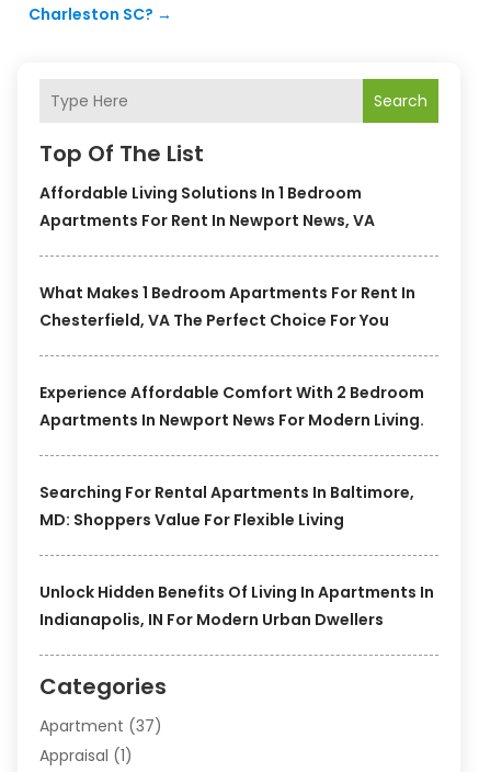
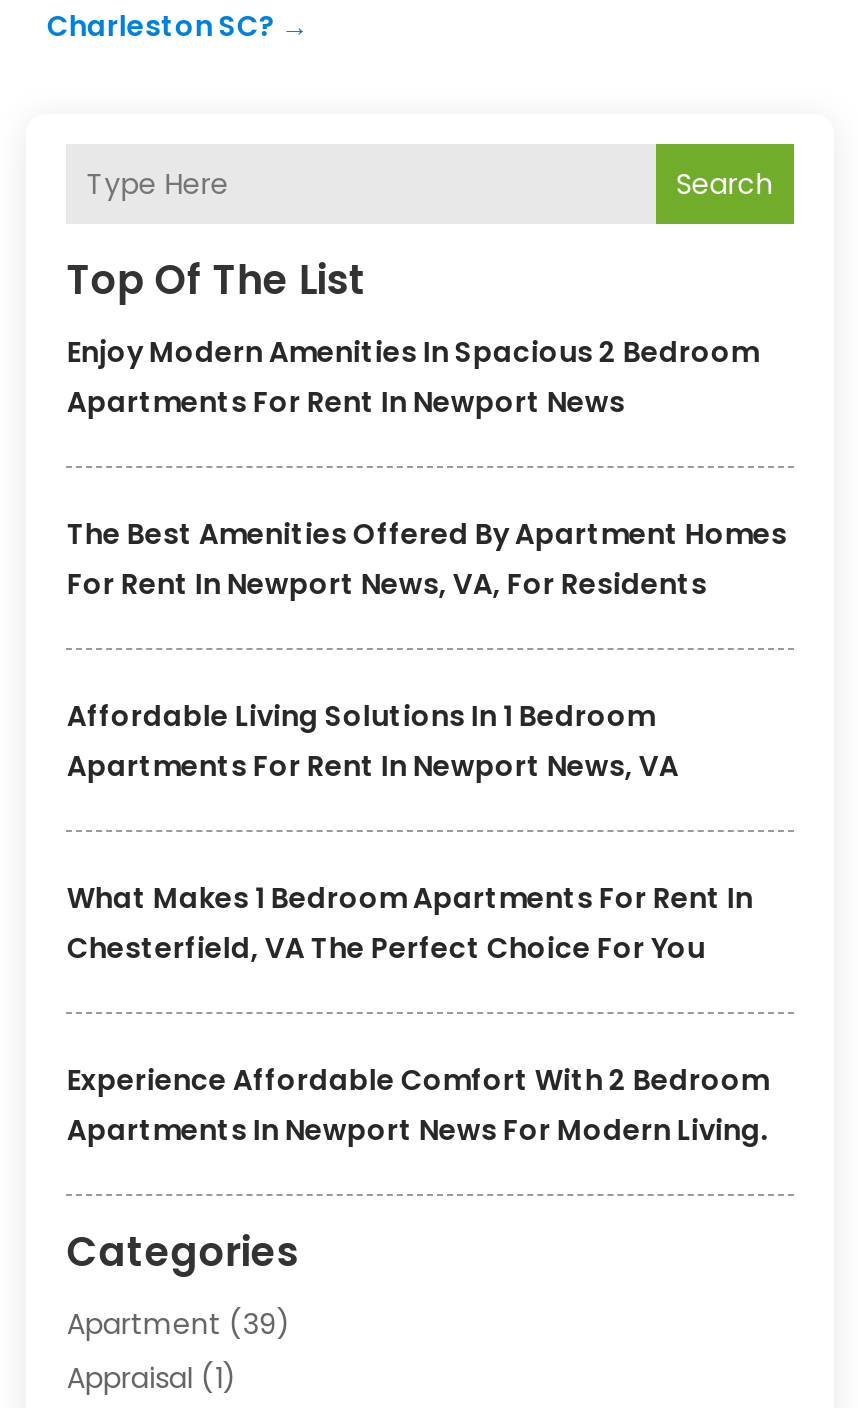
none -> [67,333,787,605] Enjoy Modern Amenities In Spacious 2 Bedroom | Apartments For Rent In Newport News | The Best Amenities Offered By Apartment Homes | For Rent In Newport News, VA, For Residents
moved [40,182,425,431] -> [67,697,769,1151]: Affordable Living Solutions In 1 Bedroom | Apartments For Rent In Newport News, VA | What Makes 1 Bedroom Apartments For Rent In | Chesterfield, VA The Perfect Choice For You | Experience Affordable Comfort With 2 Bedroom | Apartments In Newport News For Modern Living.
[40,482,434,631] Searching For Rental Apartments In Baltimore, | MD: Shoppers Value For Flexible Living | Unlock Hidden Benefits Of Living In Apartments In | Indianapolis, IN For Modern Urban Dwellers -> none
[40,715,163,737] Apartment (37) -> [67,1305,291,1345] Apartment (39)

